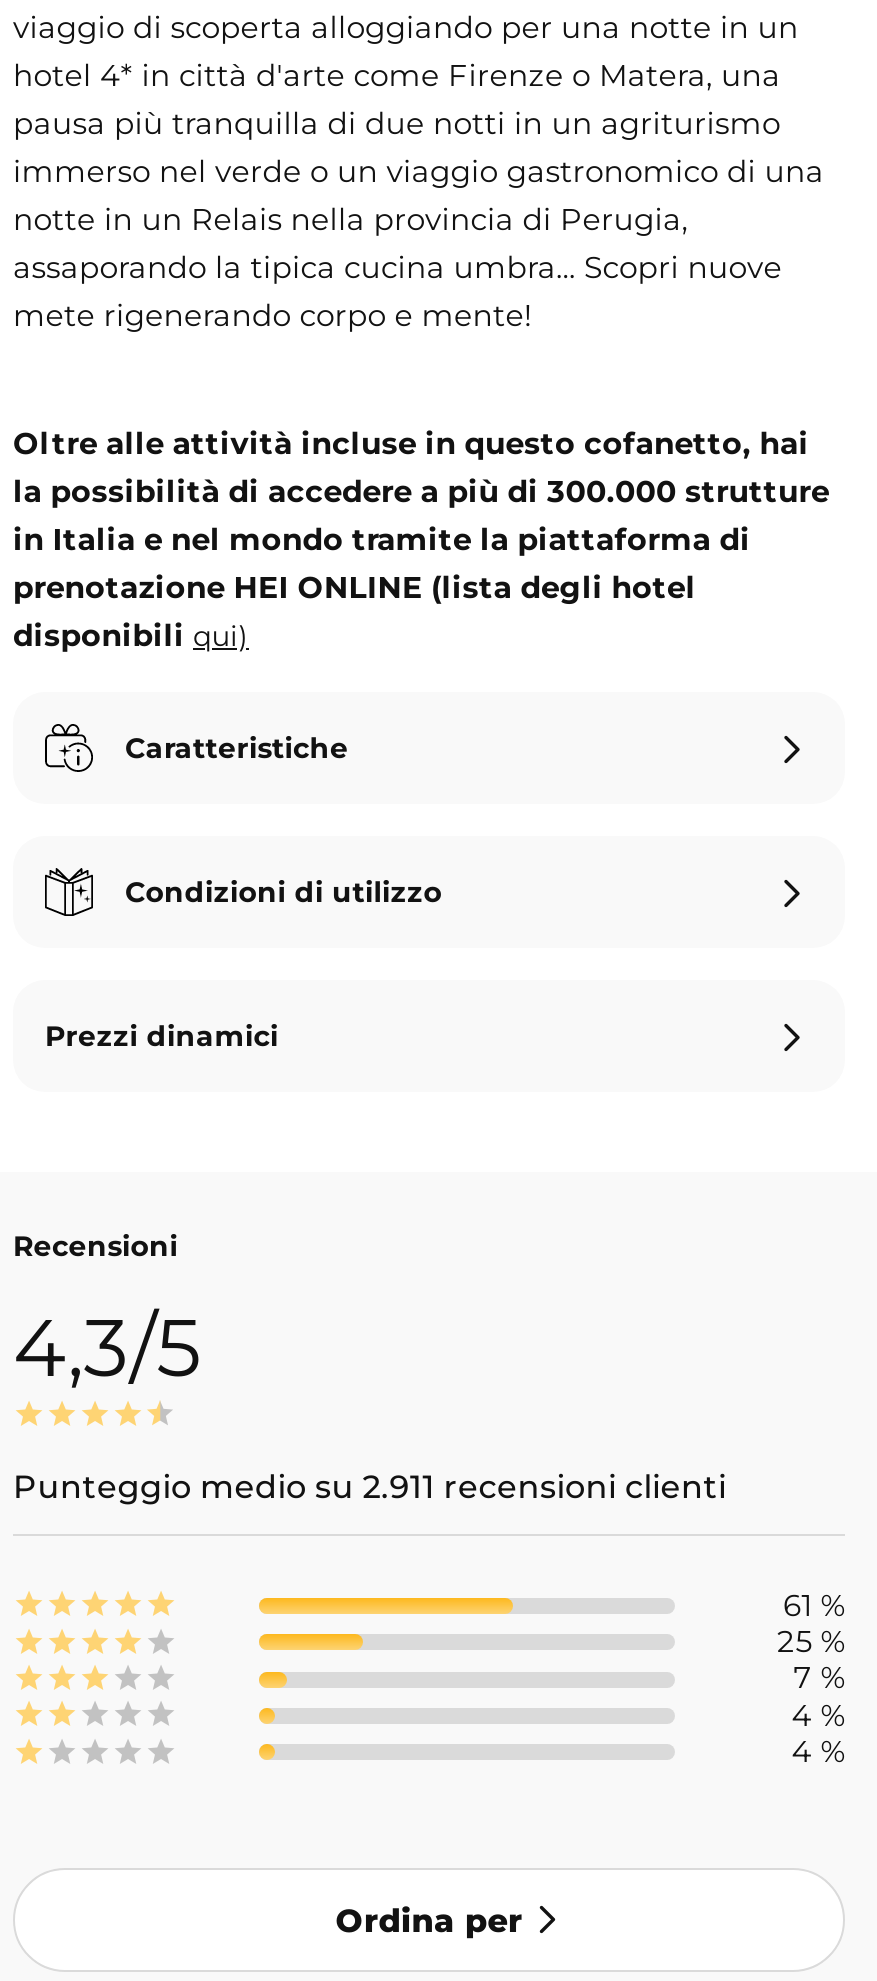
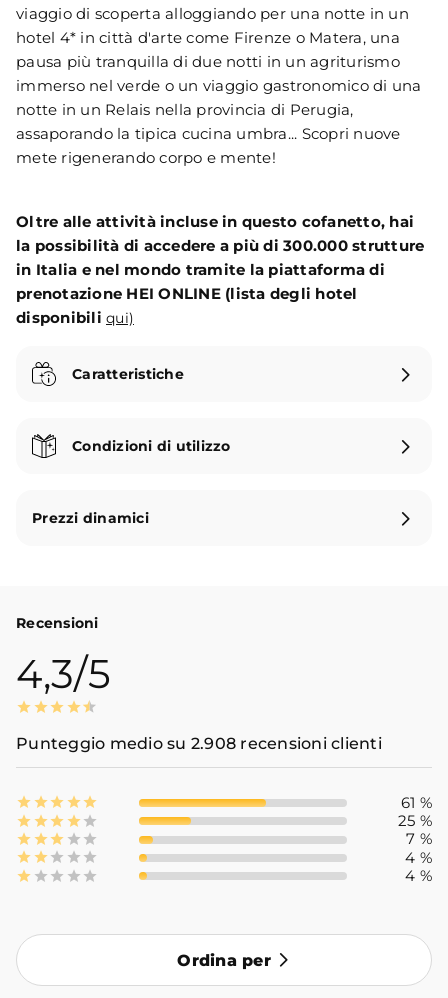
[13,1466,727,1506] Punteggio medio su 2.911 recensioni clienti -> [16,733,382,753] Punteggio medio su 2.908 recensioni clienti

